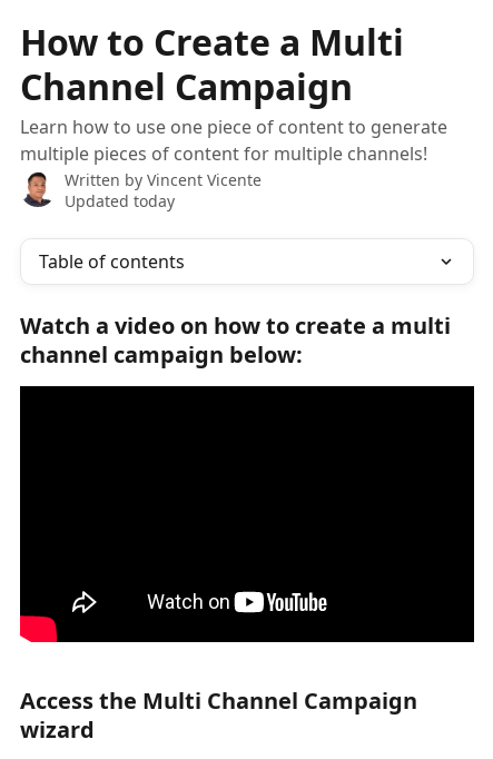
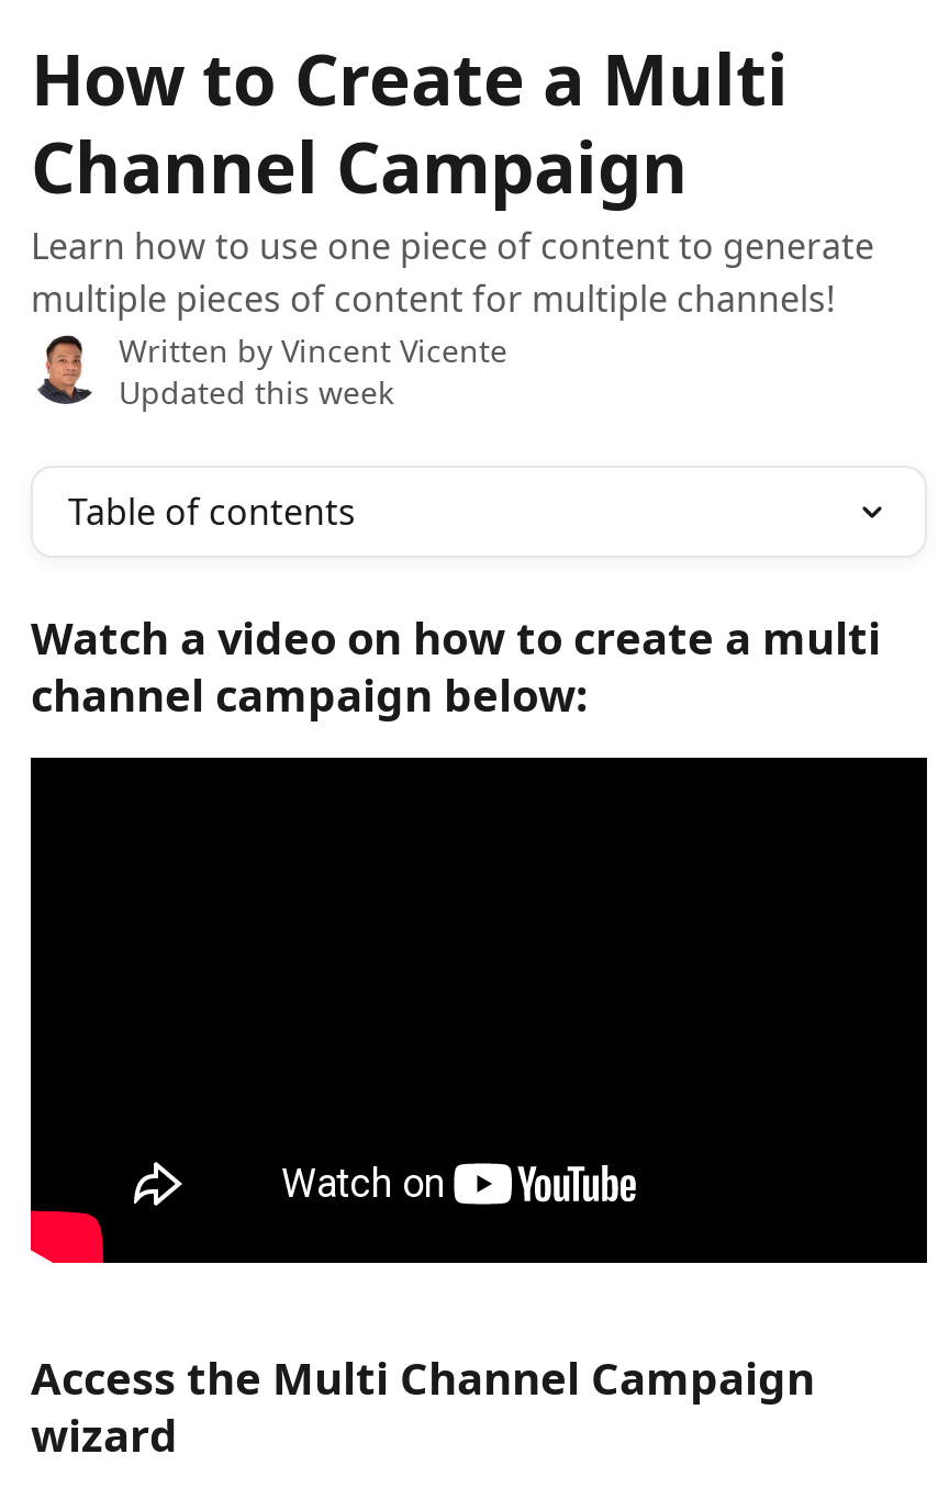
[65,190,175,211] Updated today -> [119,371,393,413] Updated this week

